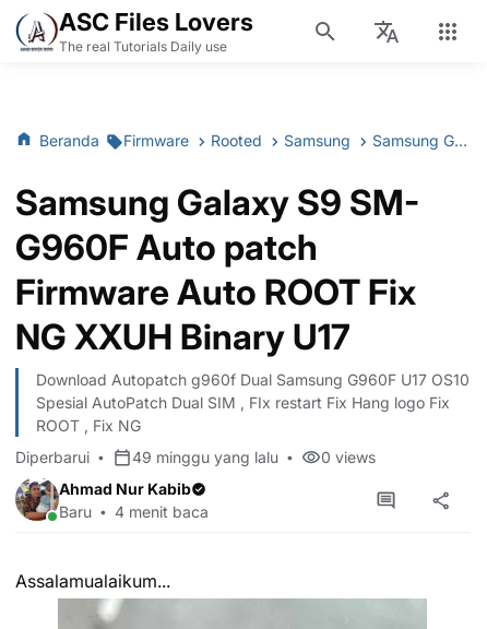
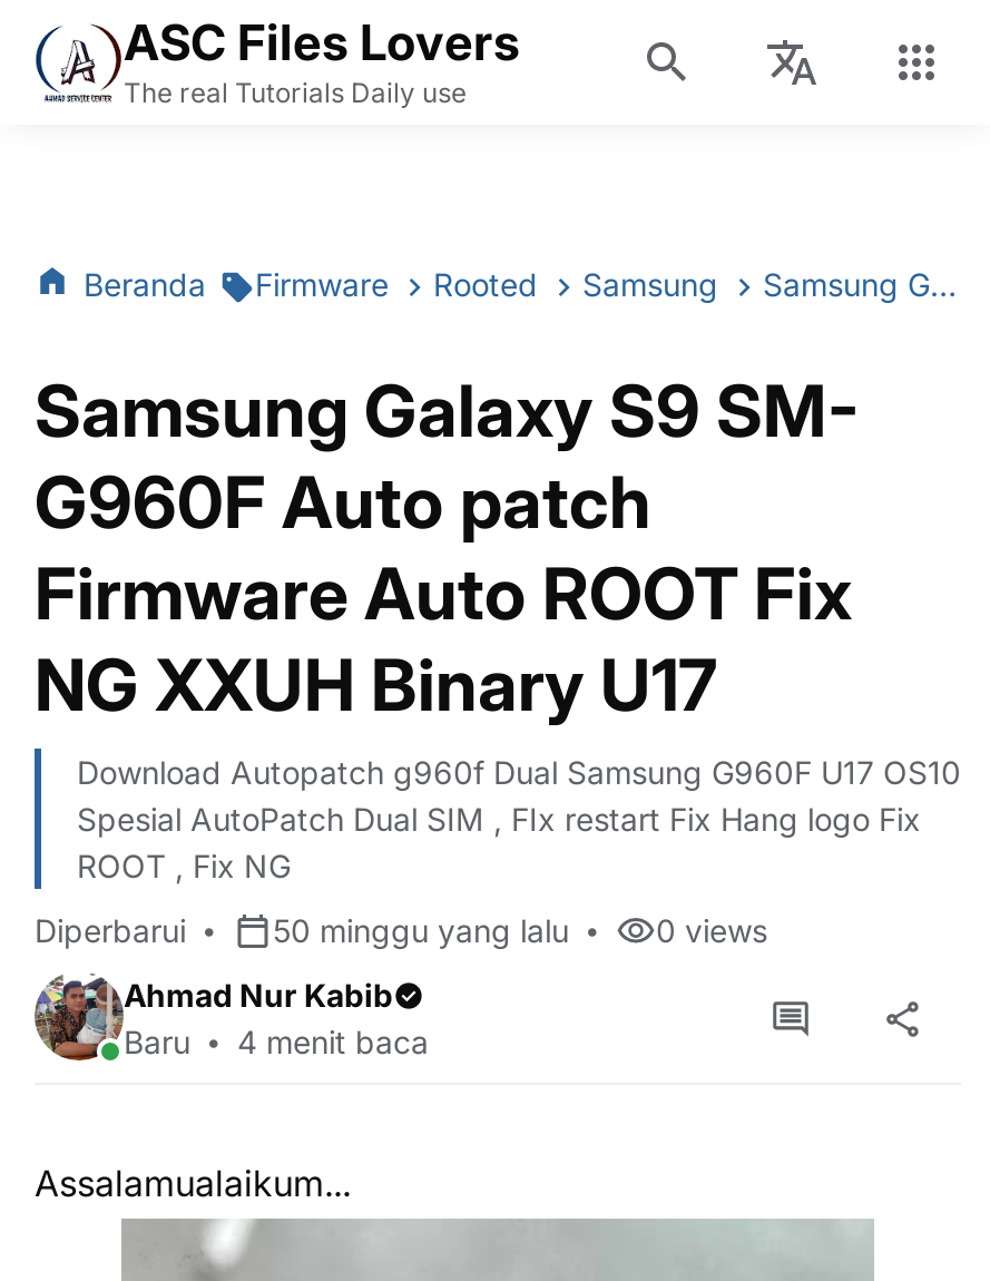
[132,448,278,466] 49 minggu yang lalu -> [273,911,569,949] 50 minggu yang lalu

